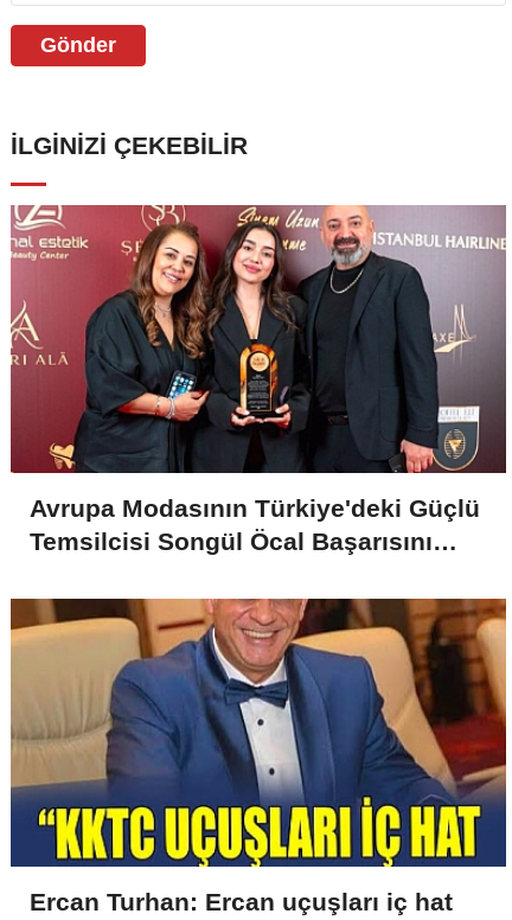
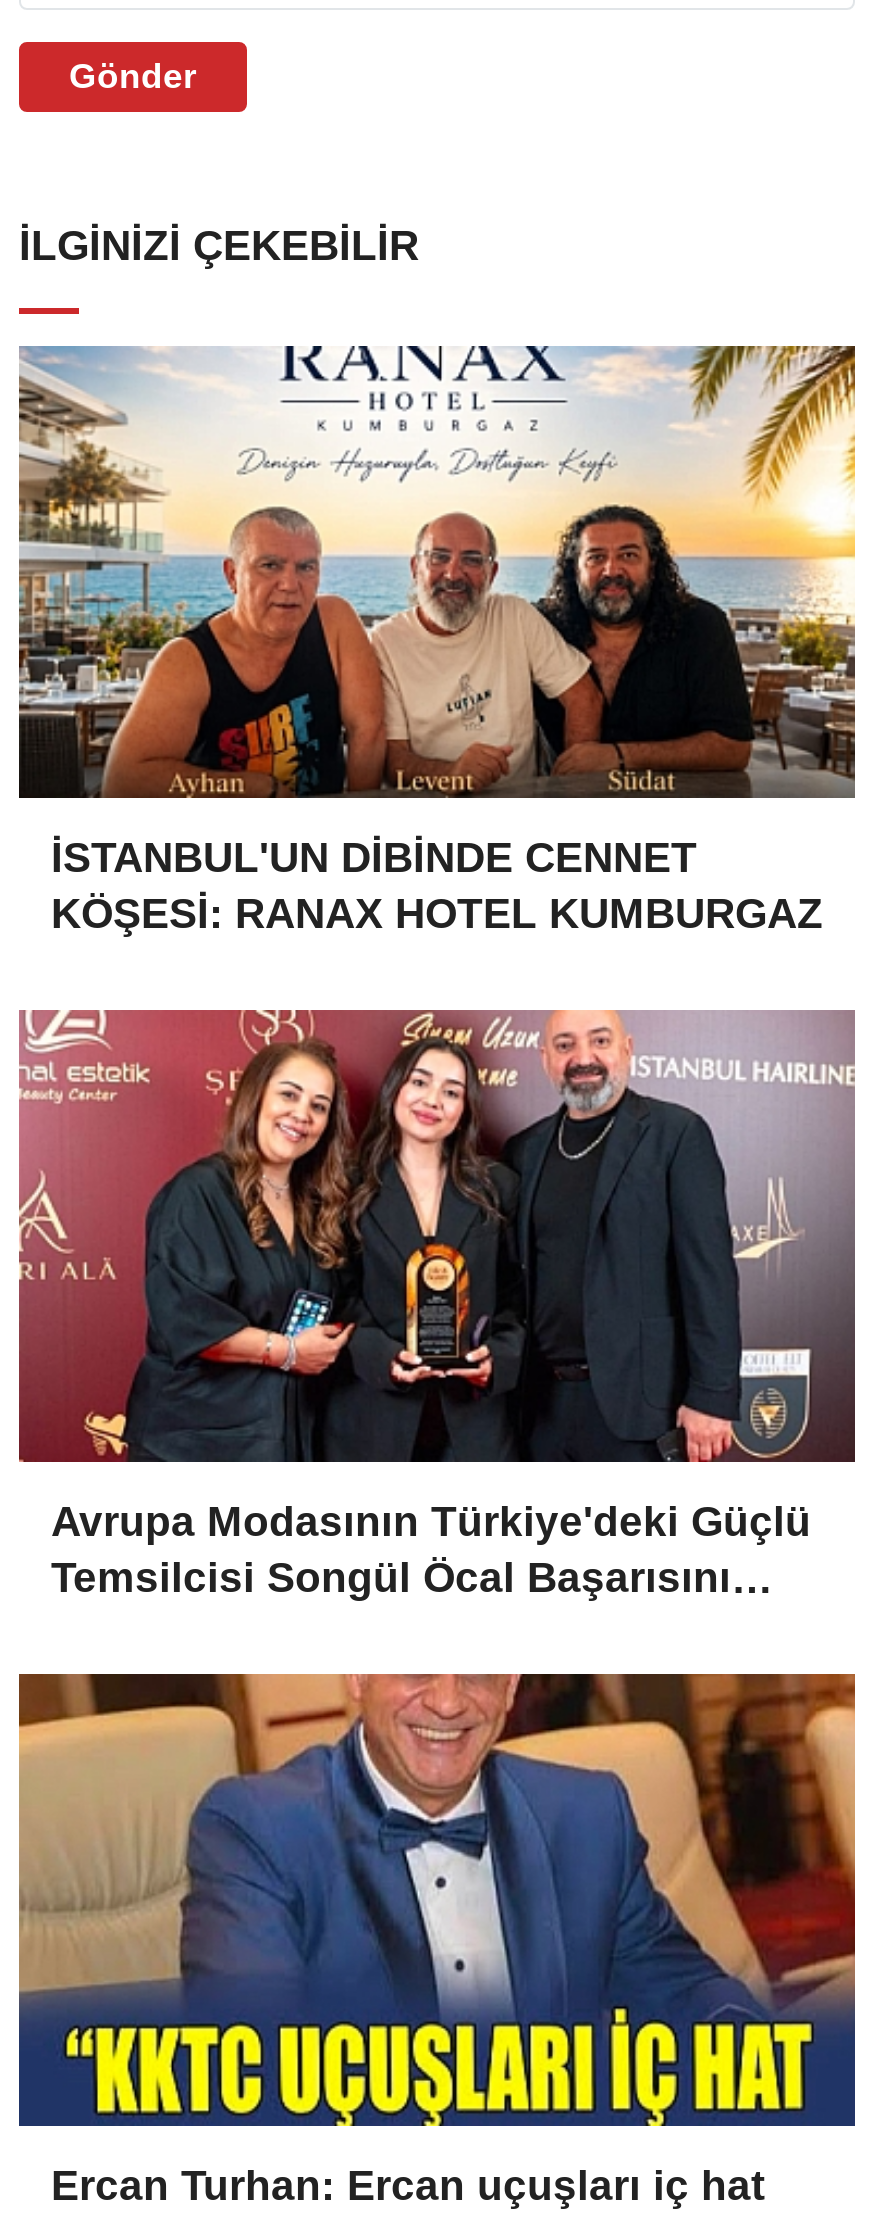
none -> [17,344,857,937] [image] | İSTANBUL'UN DİBİNDE CENNET | KÖŞESİ: RANAX HOTEL KUMBURGAZ

